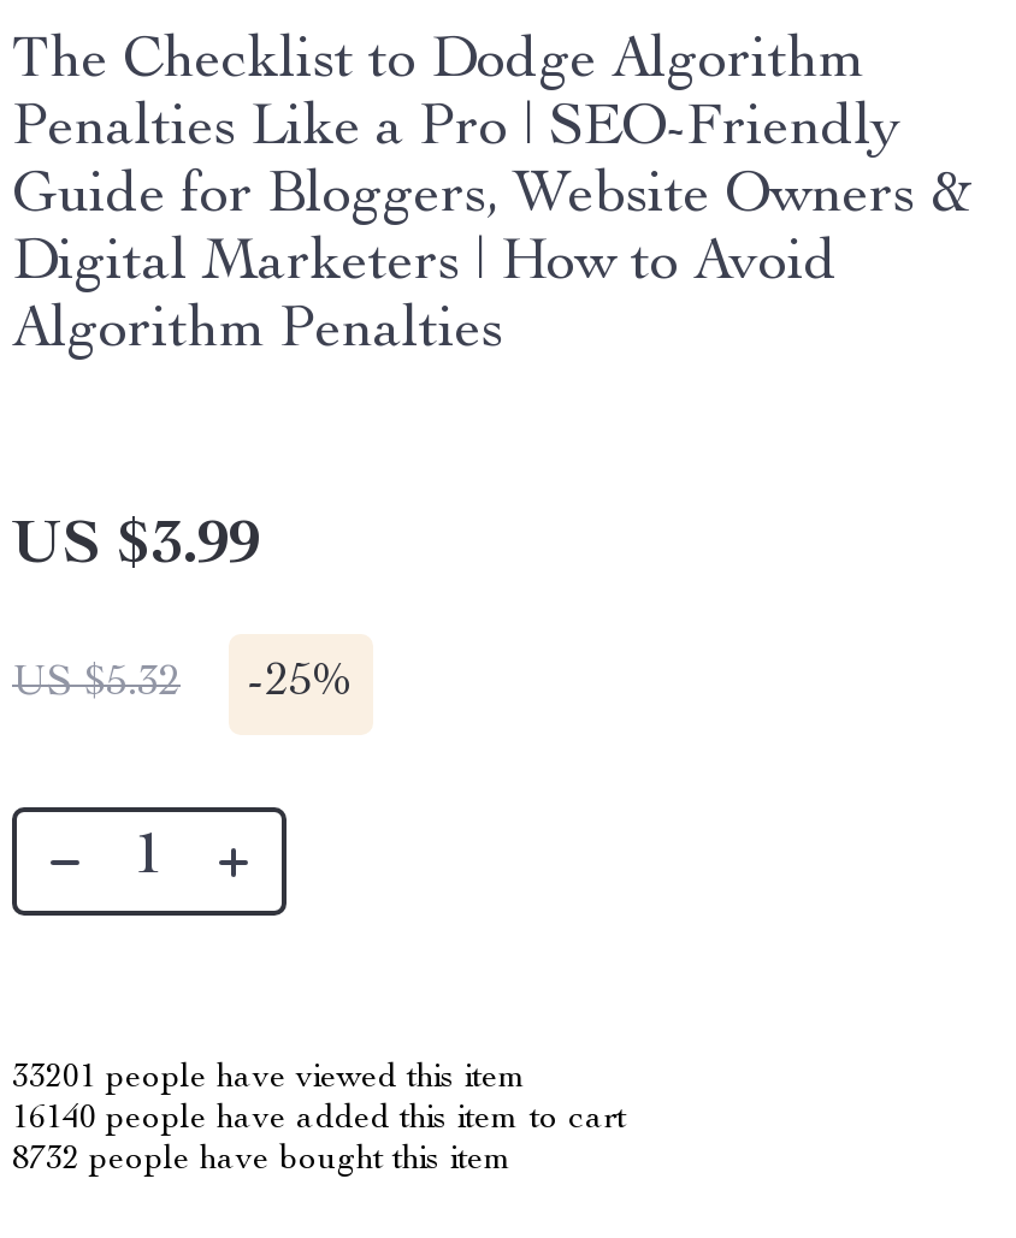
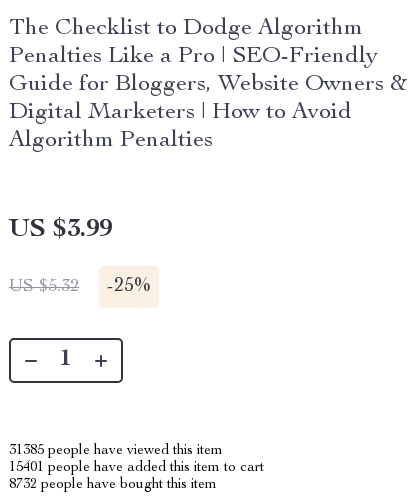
[12,1062,527,1096] 33201 people have viewed this item -> [9,444,223,458] 31385 people have viewed this item
[12,1103,626,1137] 16140 people have added this item to cart -> [9,461,264,475] 15401 people have added this item to cart

